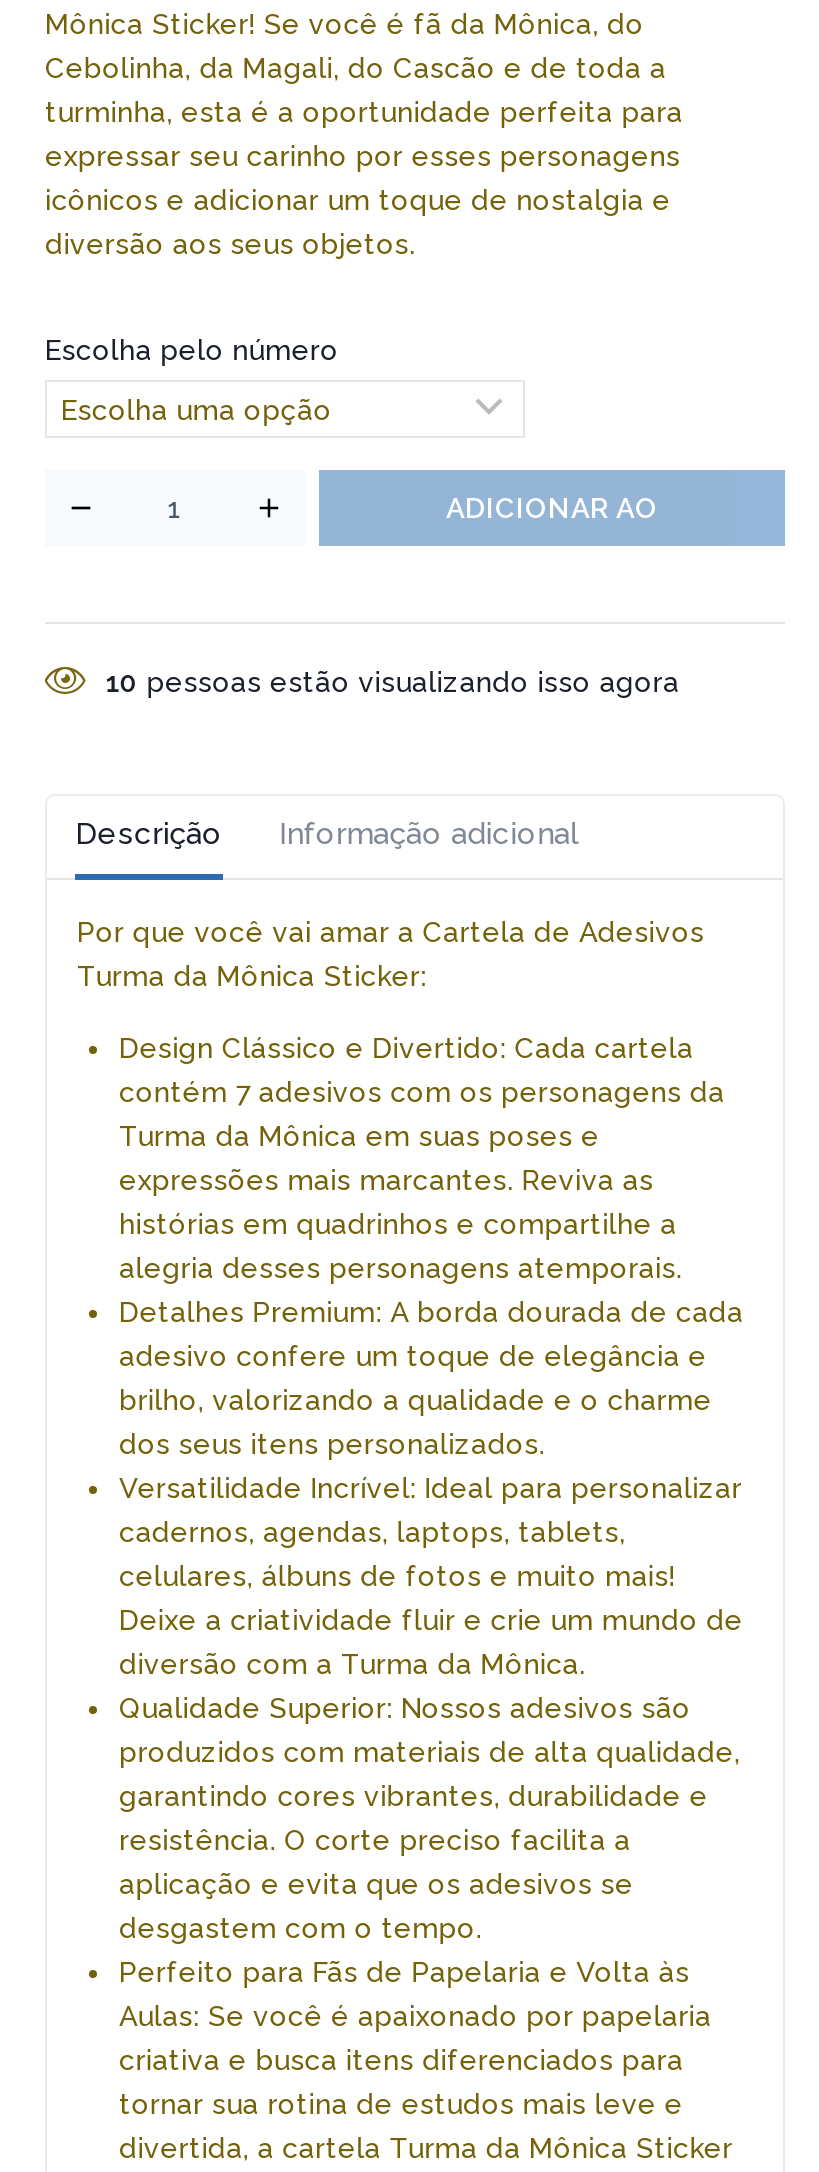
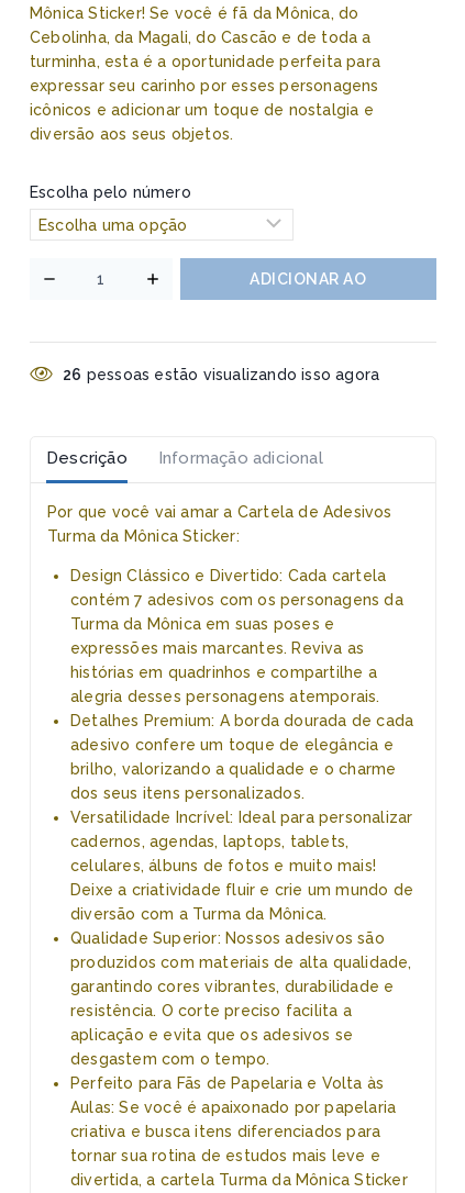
[105,665,679,697] 10 pessoas estão visualizando isso agora -> [63,365,379,383] 26 pessoas estão visualizando isso agora

